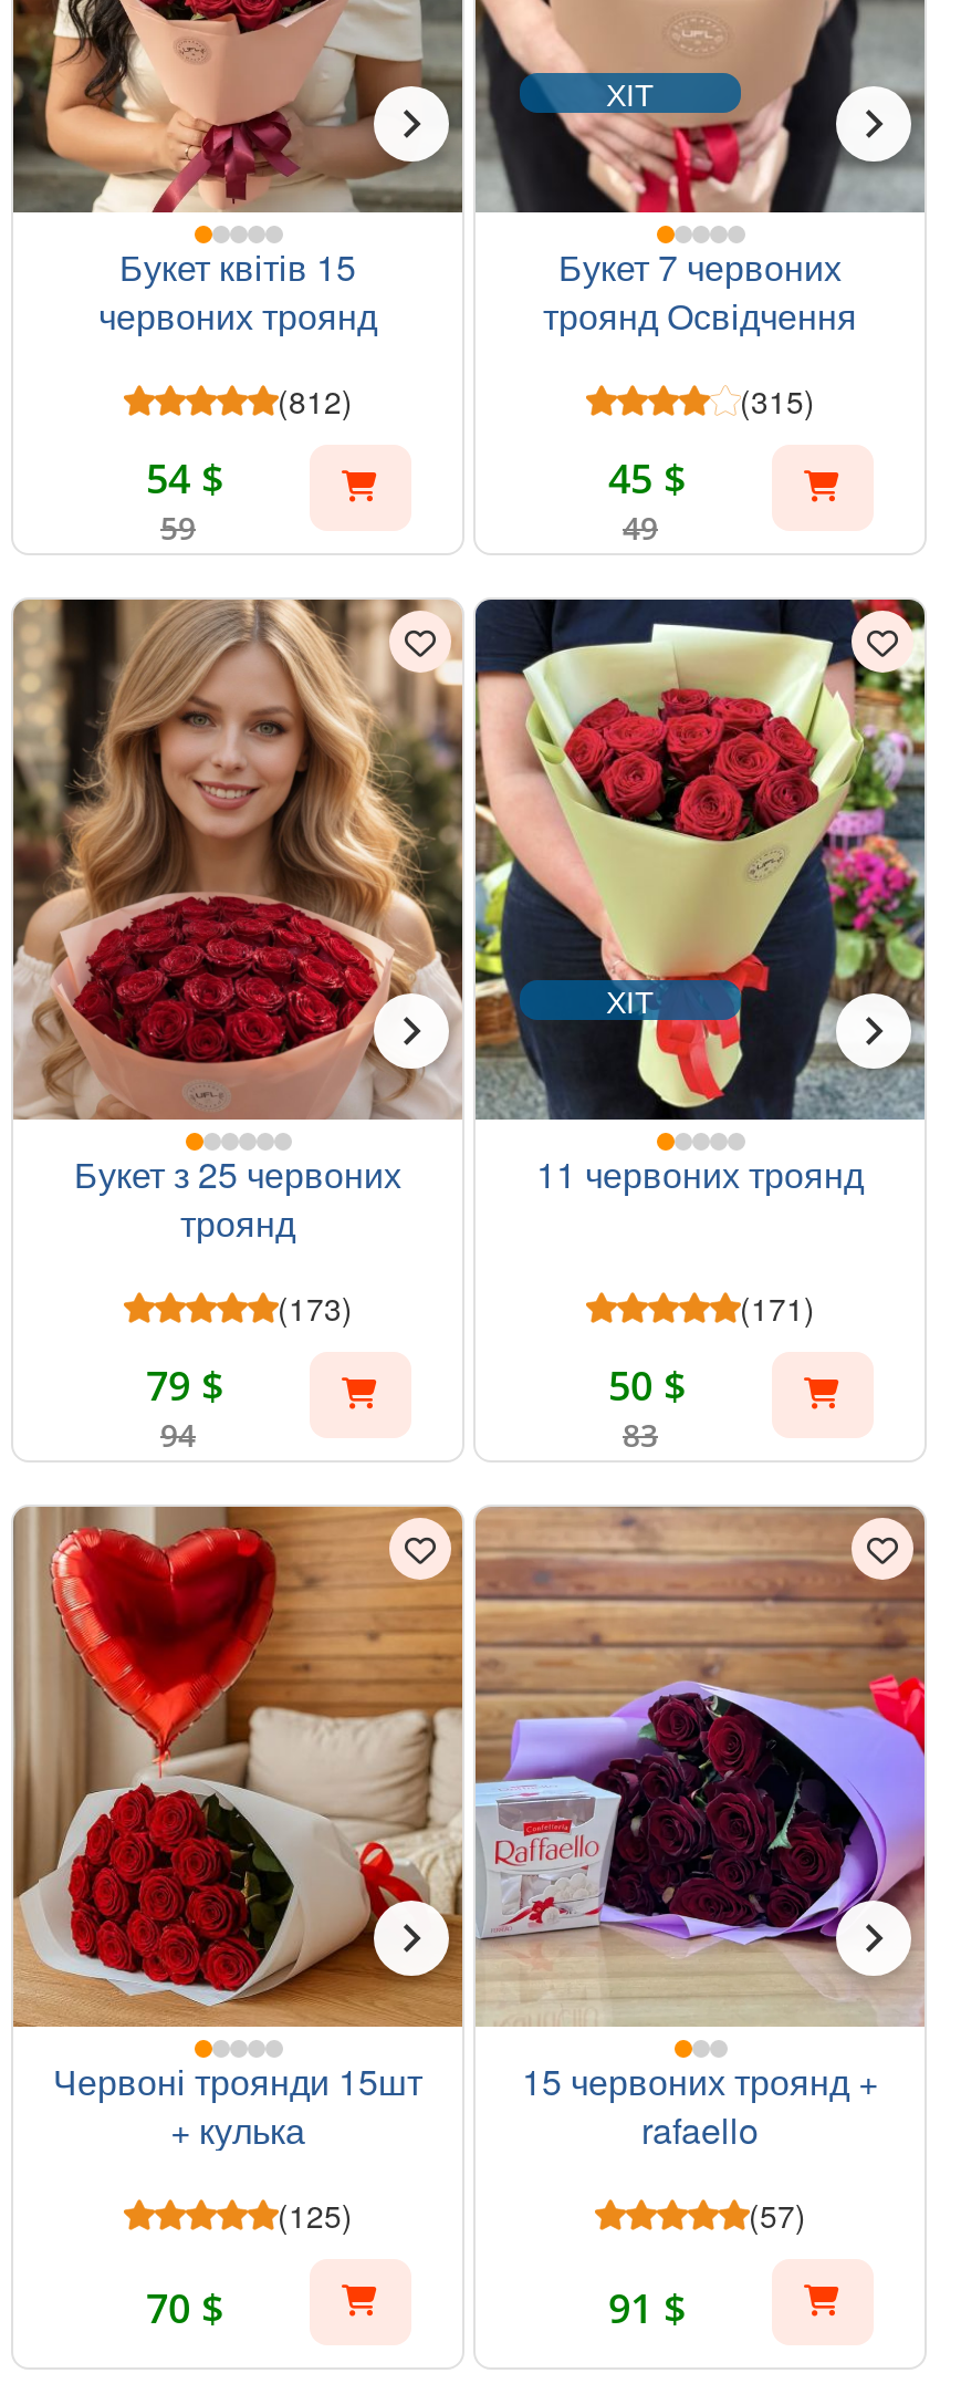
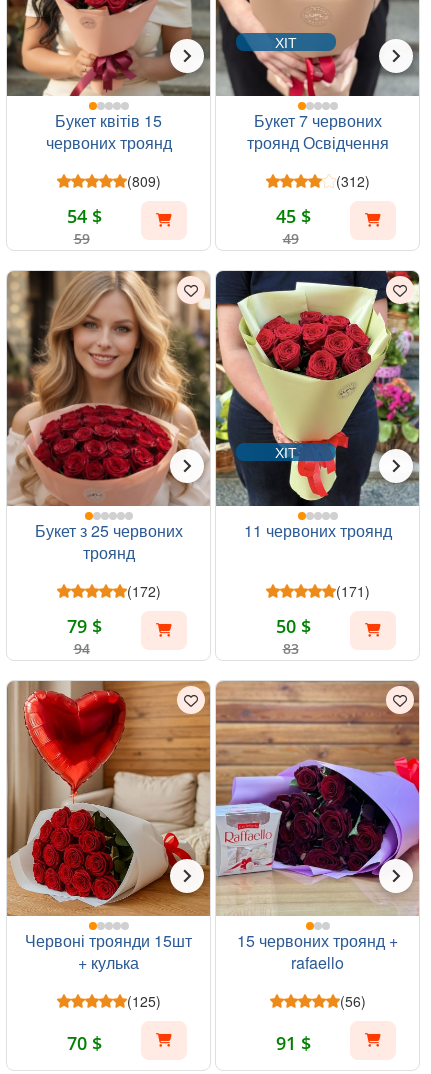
[278,378,353,423] (812) -> [126,171,160,191] (809)
[740,378,815,423] (315) -> [335,171,369,191] (312)
[278,1286,353,1330] (173) -> [126,581,160,601] (172)
[749,2193,806,2237] (57) -> [339,991,365,1011] (56)

